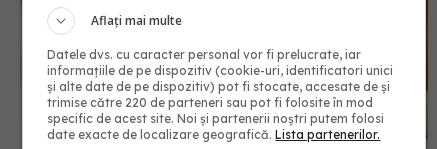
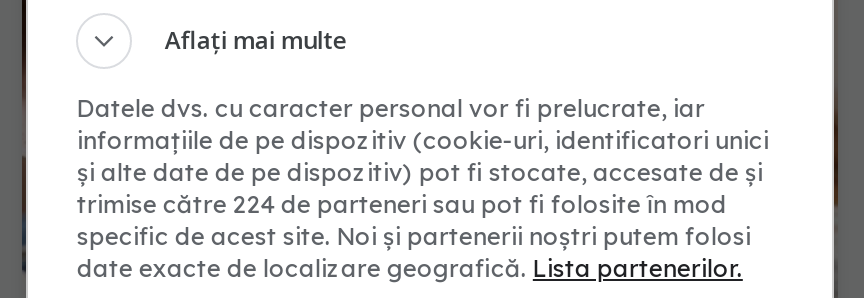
[47,94,373,109] trimise către 220 de parteneri sau pot fi folosite în mod -> [77,189,727,219] trimise către 224 de parteneri sau pot fi folosite în mod

